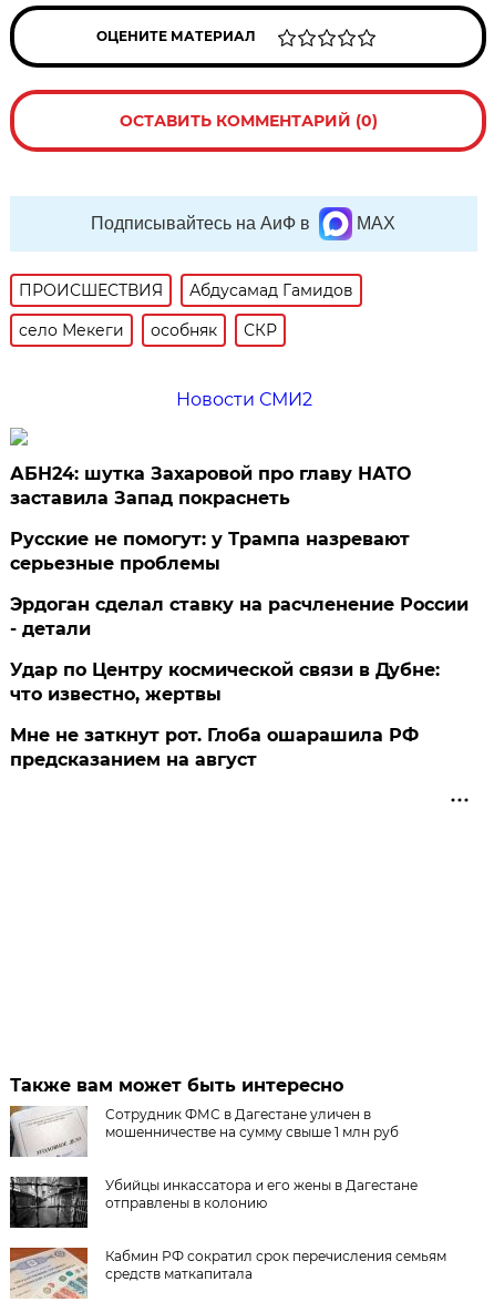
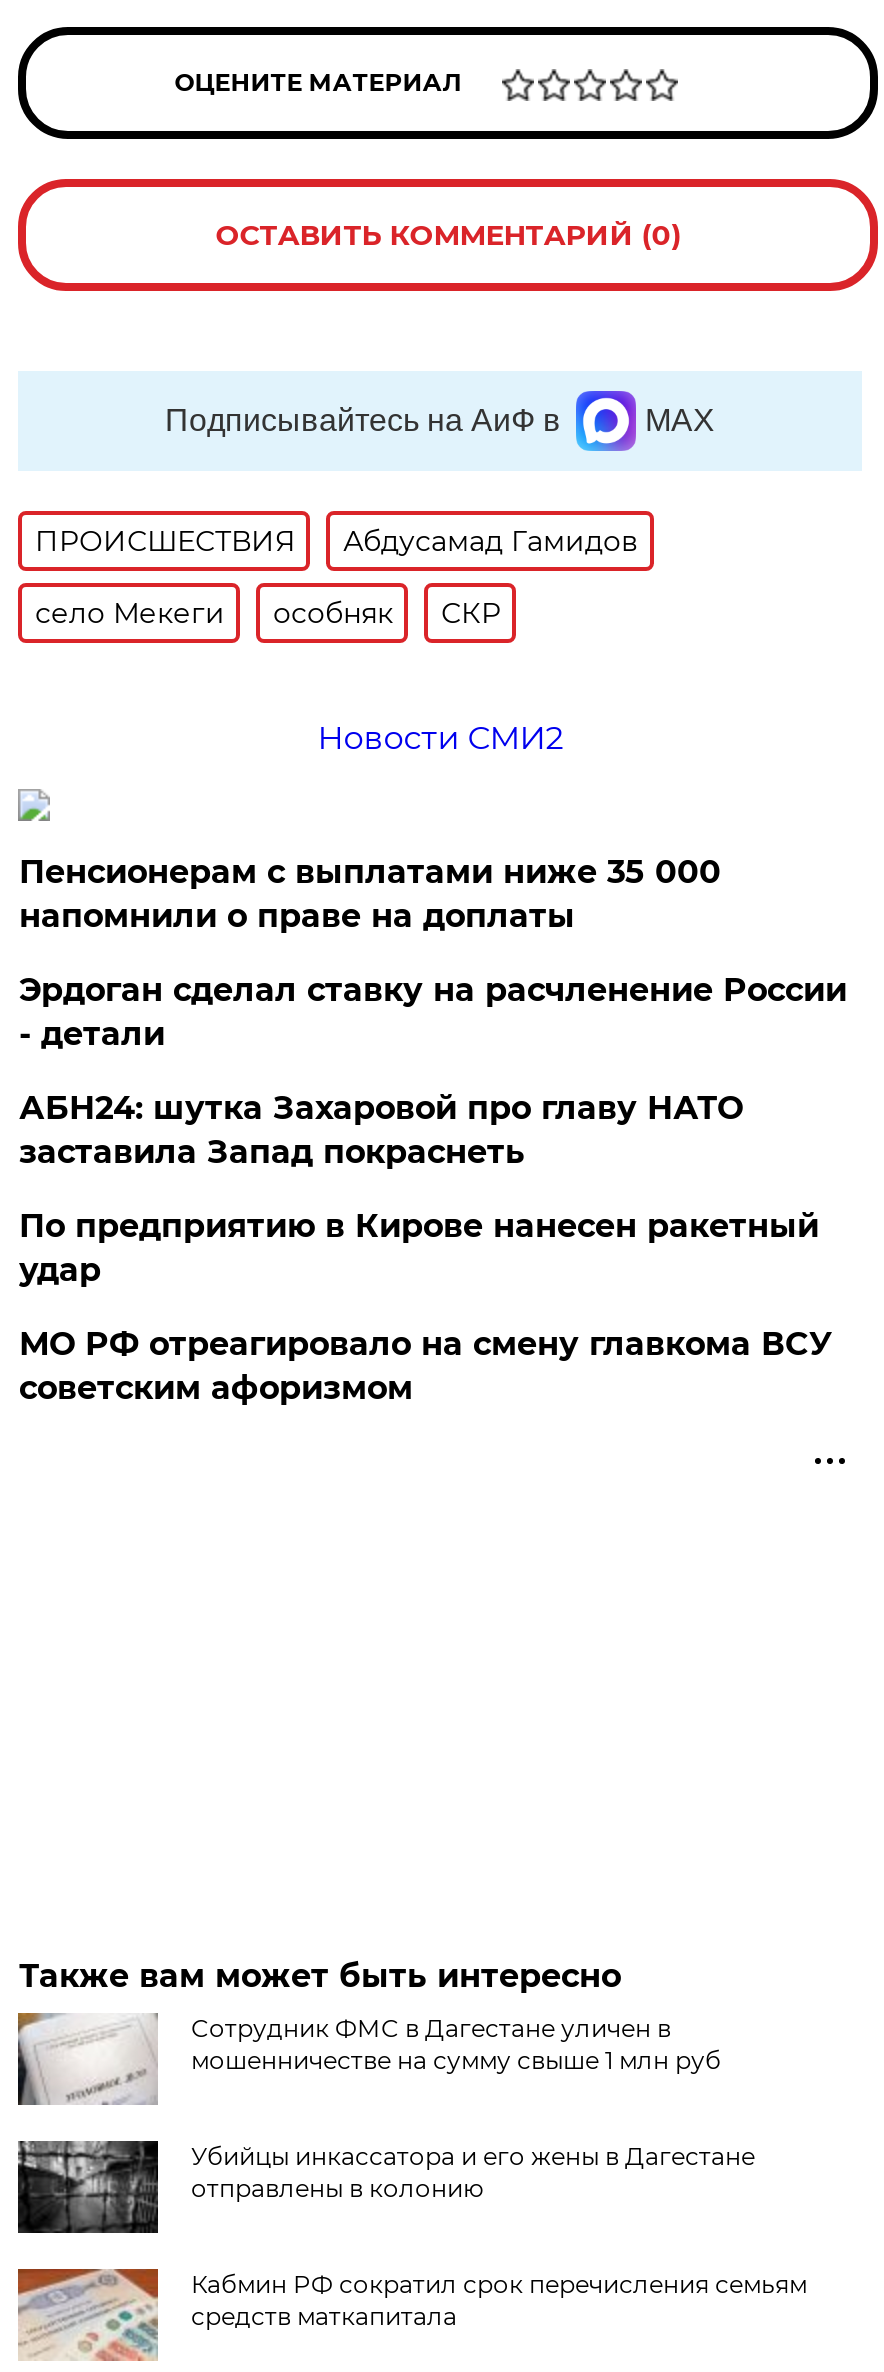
none -> [19,853,721,935] Пенсионерам с выплатами ниже 35 000 | напомнили о праве на доплаты
moved [10,463,411,509] -> [19,1089,743,1171]: АБН24: шутка Захаровой про главу НАТО | заставила Запад покраснеть
[10,529,440,770] Русские не помогут: у Трампа назревают | серьезные проблемы | Удар по Центру космической связи в Дубне: | что известно, жертвы | Мне не заткнут рот. Глоба ошарашила РФ | предсказанием на август -> [19,1207,833,1407] По предприятию в Кирове нанесен ракетный | удар | МО РФ отреагировало на смену главкома ВСУ | советским афоризмом
moved [10,594,469,640] -> [19,971,847,1053]: Эрдоган сделал ставку на расчленение России | - детали

